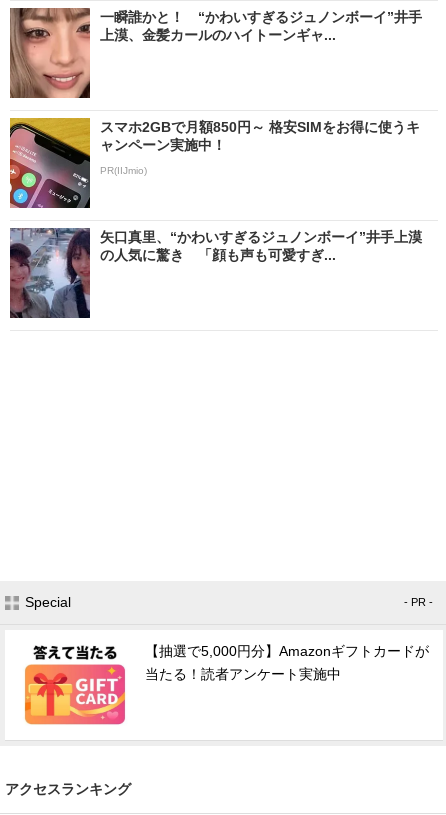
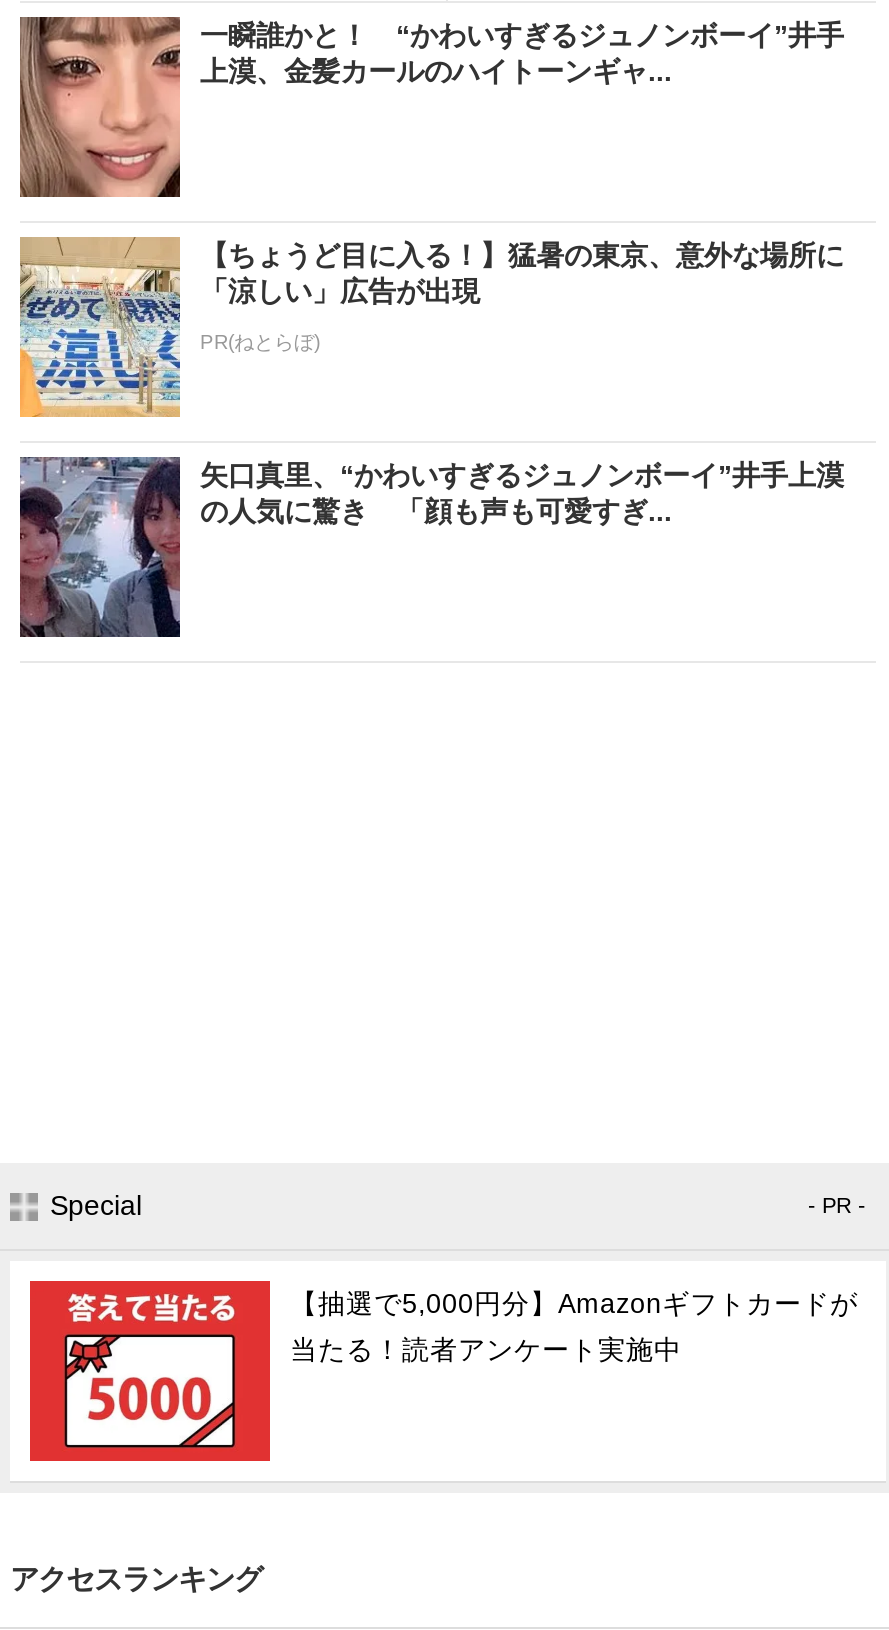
[9,118,420,209] [image] | スマホ2GBで月額850円～ 格安SIMをお得に使うキ | ャンペーン実施中！ -> [18,236,844,418] [image] | 【ちょうど目に入る！】猛暑の東京、意外な場所に | 「涼しい」広告が出現
[100,165,147,176] PR(IIJmio) -> [200,331,320,353] PR(ねとらぼ)
[15,640,135,731] [image] -> [28,1278,272,1464] [image]

